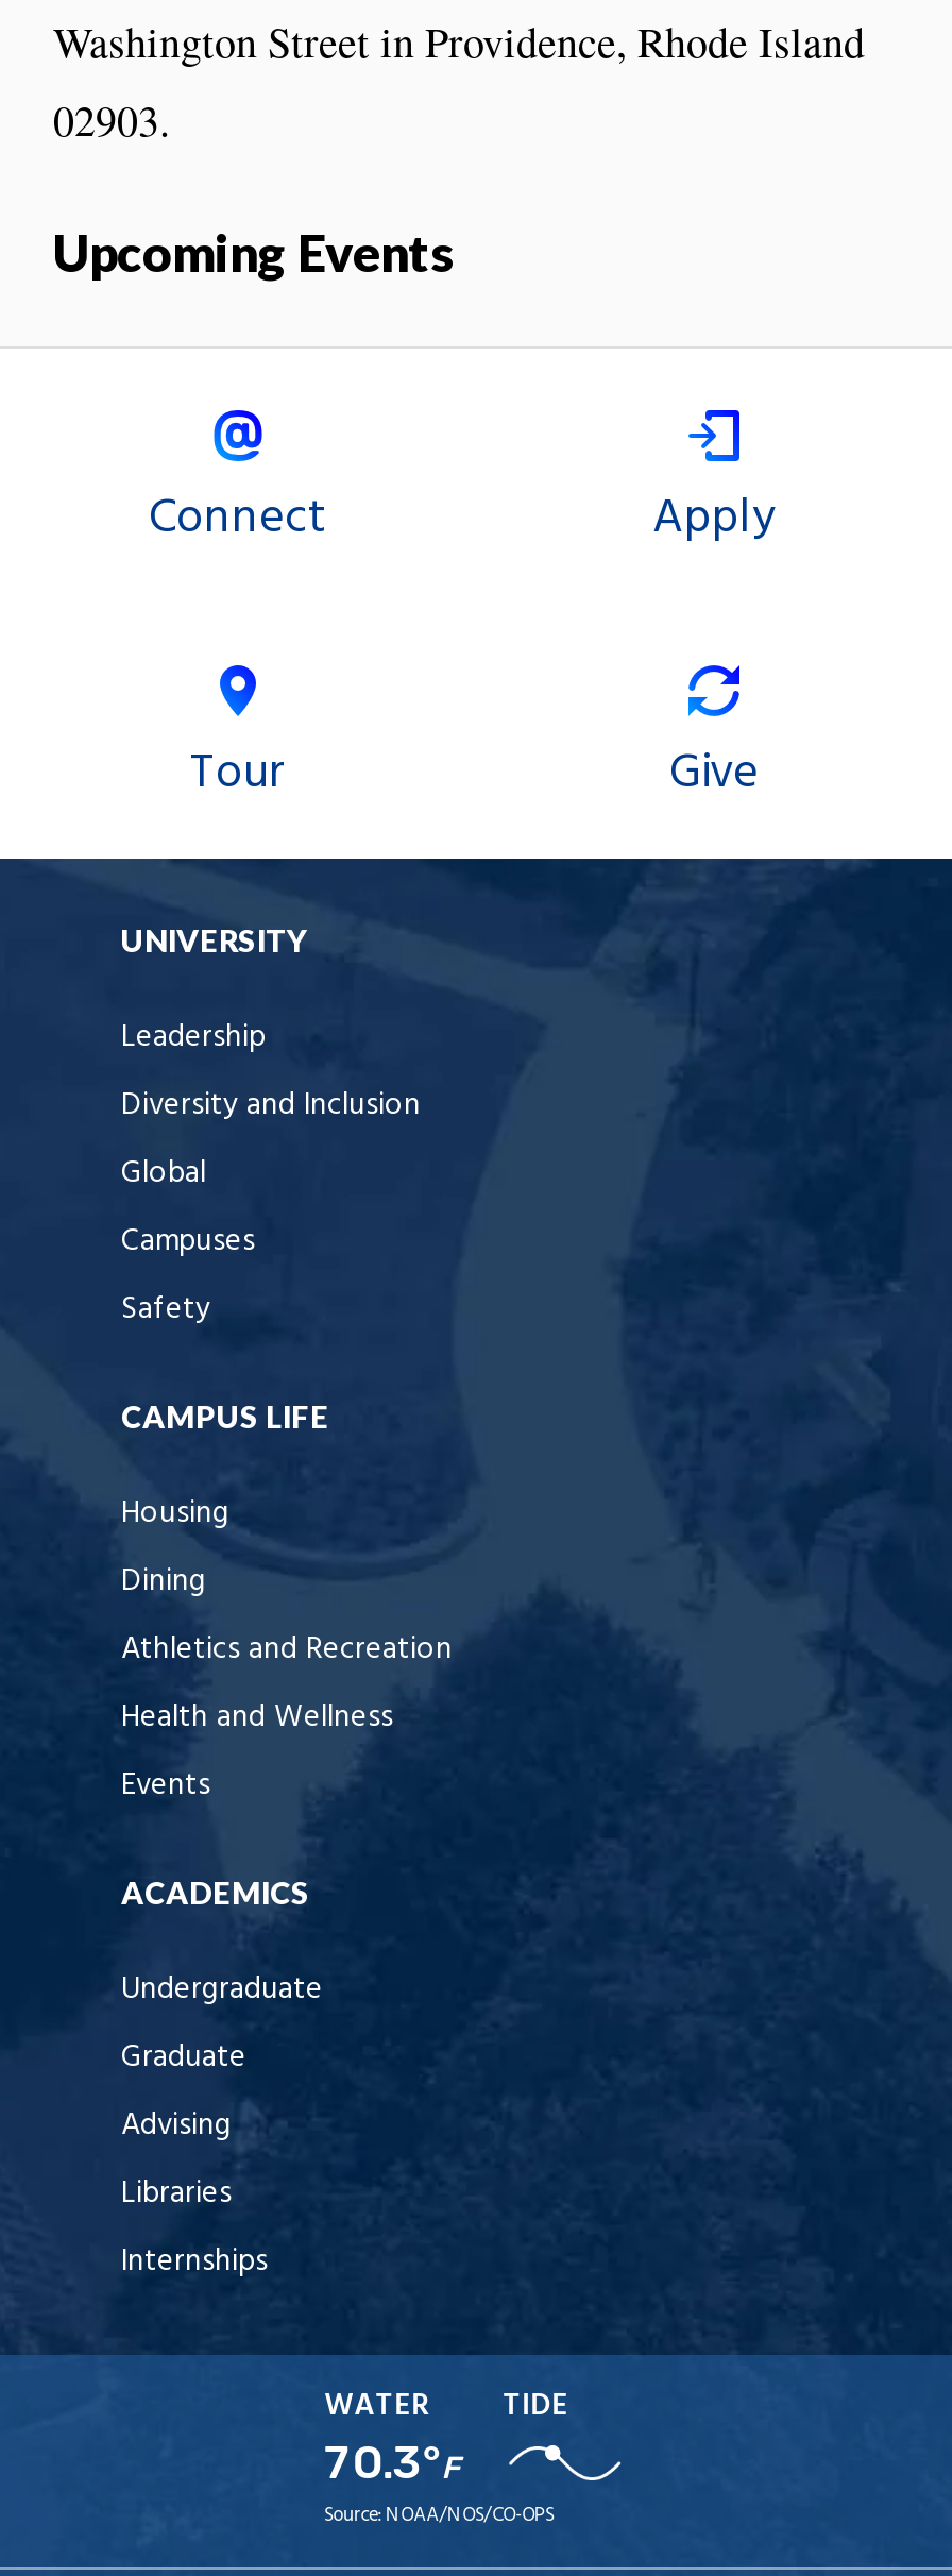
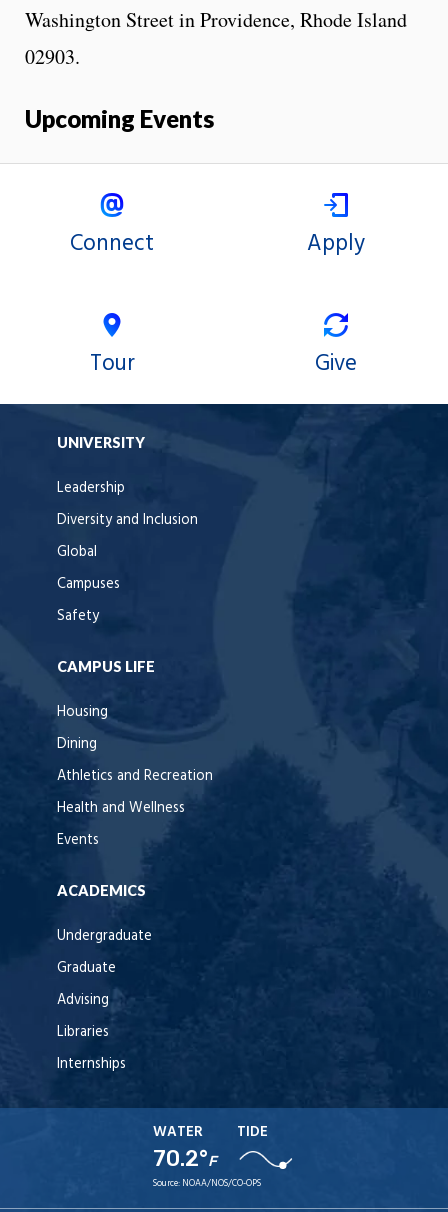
[324,2434,460,2492] 70.3°F -> [153,1145,217,1172] 70.2°F

